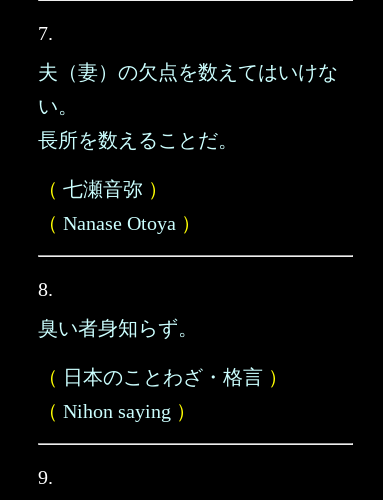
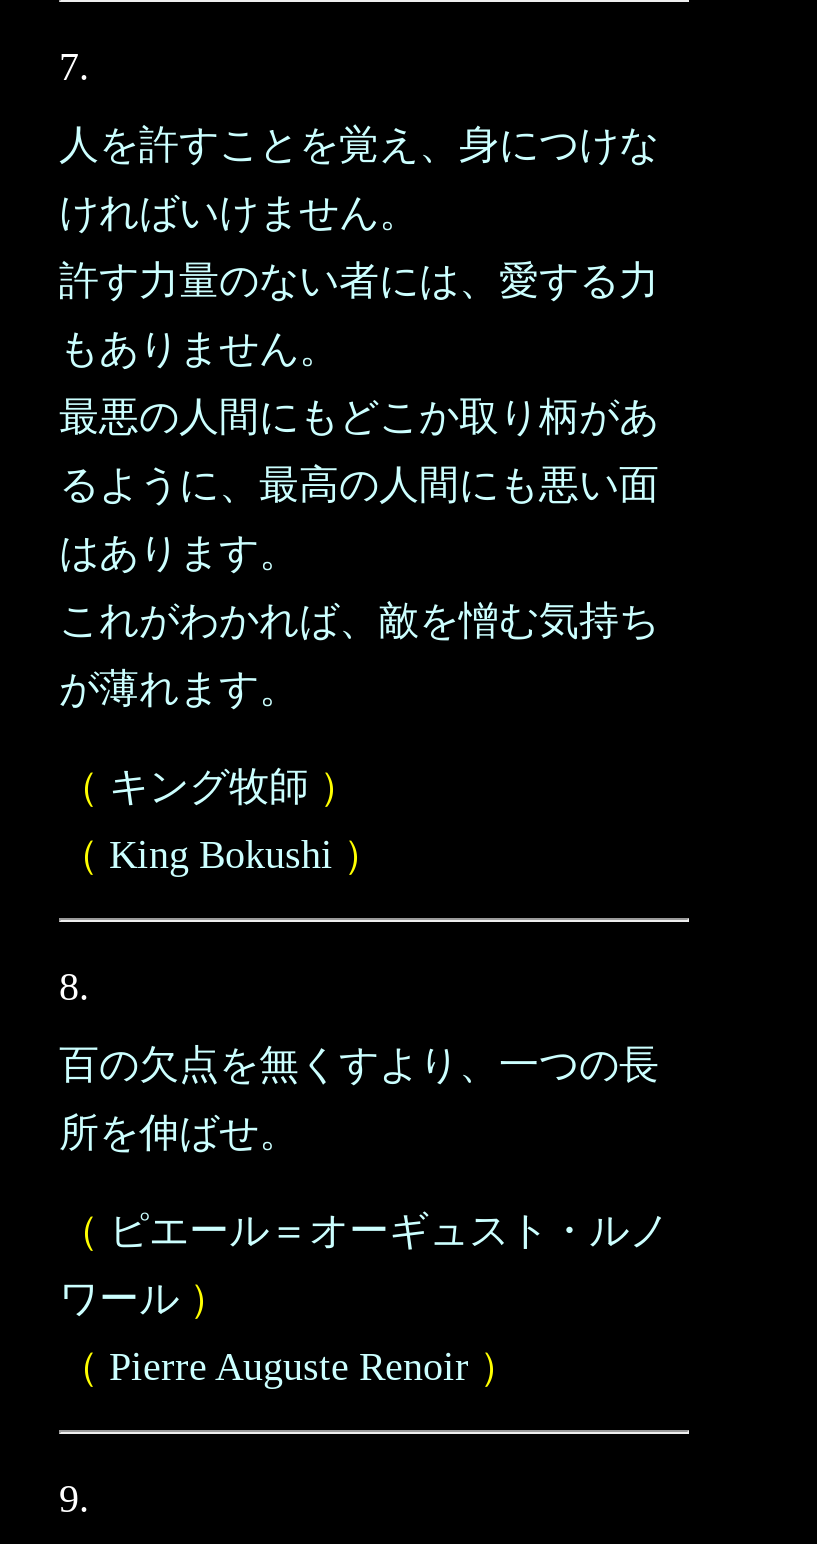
[38,61,338,234] 夫（妻）の欠点を数えてはいけな | い。 | 長所を数えることだ。 | （七瀬音弥） | （Nanase Otoya） -> [59,122,659,876] 人を許すことを覚え、身につけな | ければいけません。 | 許す力量のない者には、愛する力 | もありません。 | 最悪の人間にもどこか取り柄があ | るように、最高の人間にも悪い面 | はあります。 | これがわかれば、敵を憎む気持ち | が薄れます。 | （キング牧師） | （King Bokushi）
[38,317,288,422] 臭い者身知らず。 | （日本のことわざ・格言） | （Nihon saying） -> [59,1042,669,1388] 百の欠点を無くすより、一つの長 | 所を伸ばせ。 | （ピエール＝オーギュスト・ルノ | ワール） | （Pierre Auguste Renoir）

